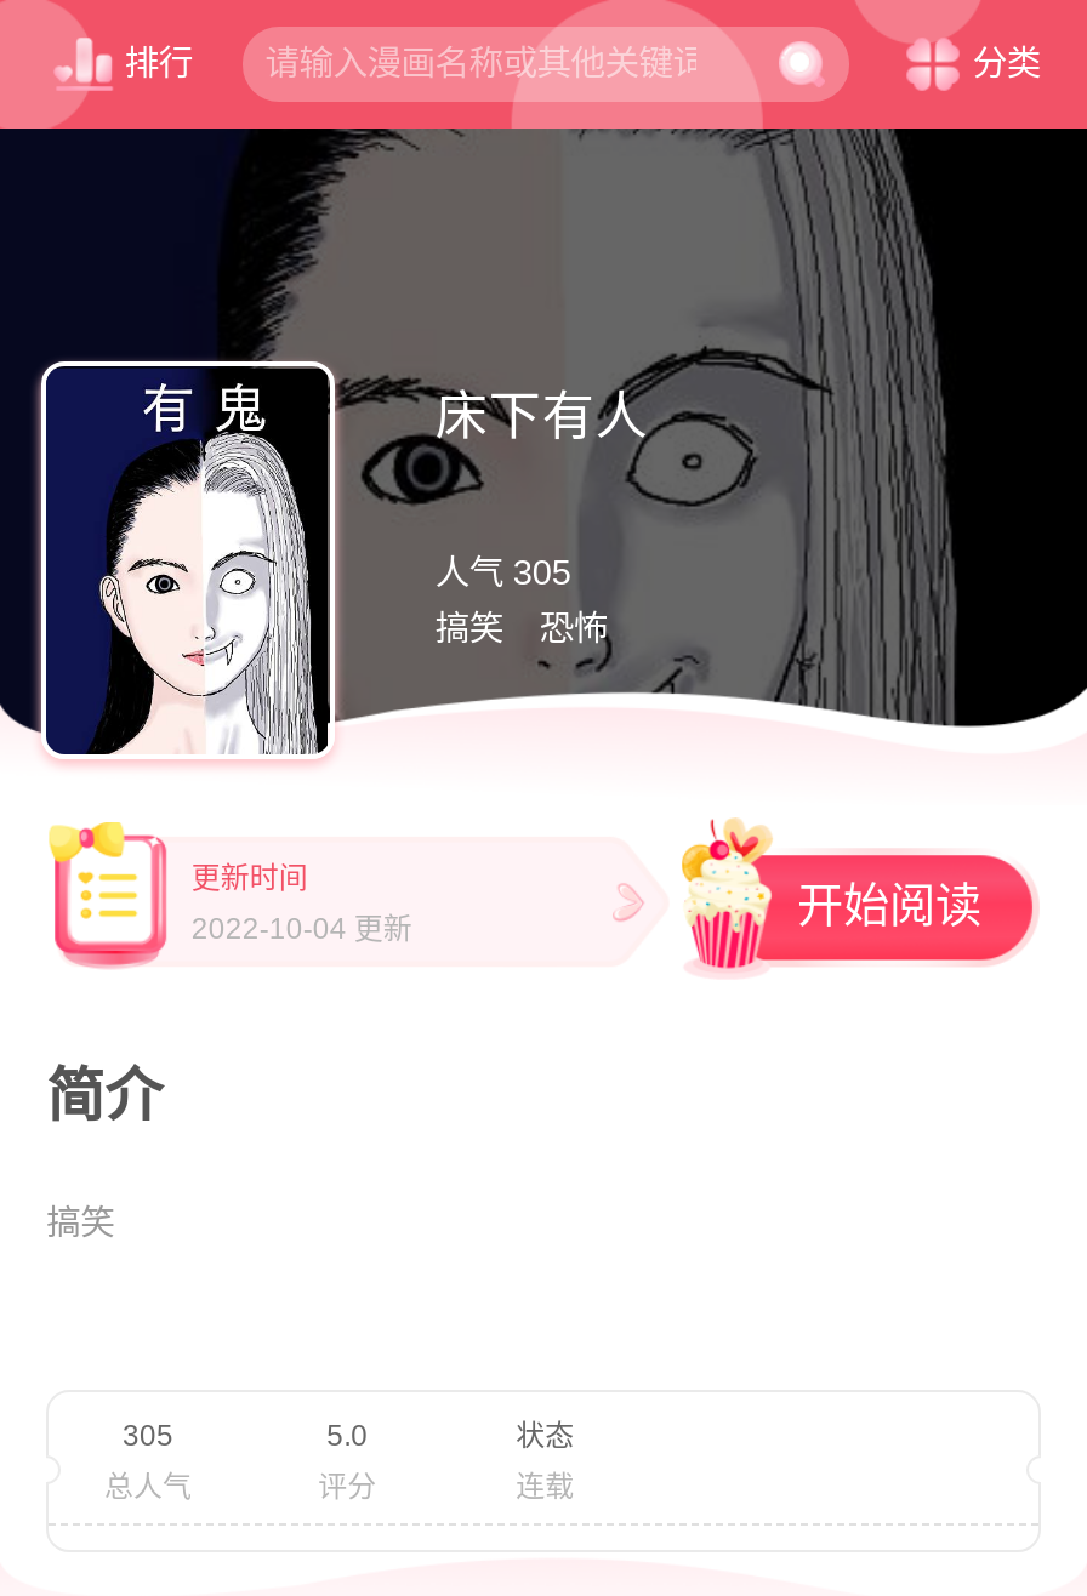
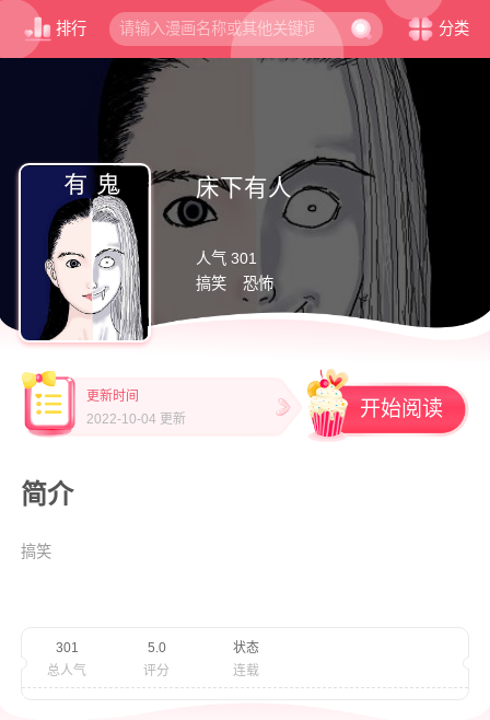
[435,553,571,591] 人气 305 -> [196,249,257,267] 人气 301
[123,1418,173,1452] 305 -> [55,640,78,655] 301

